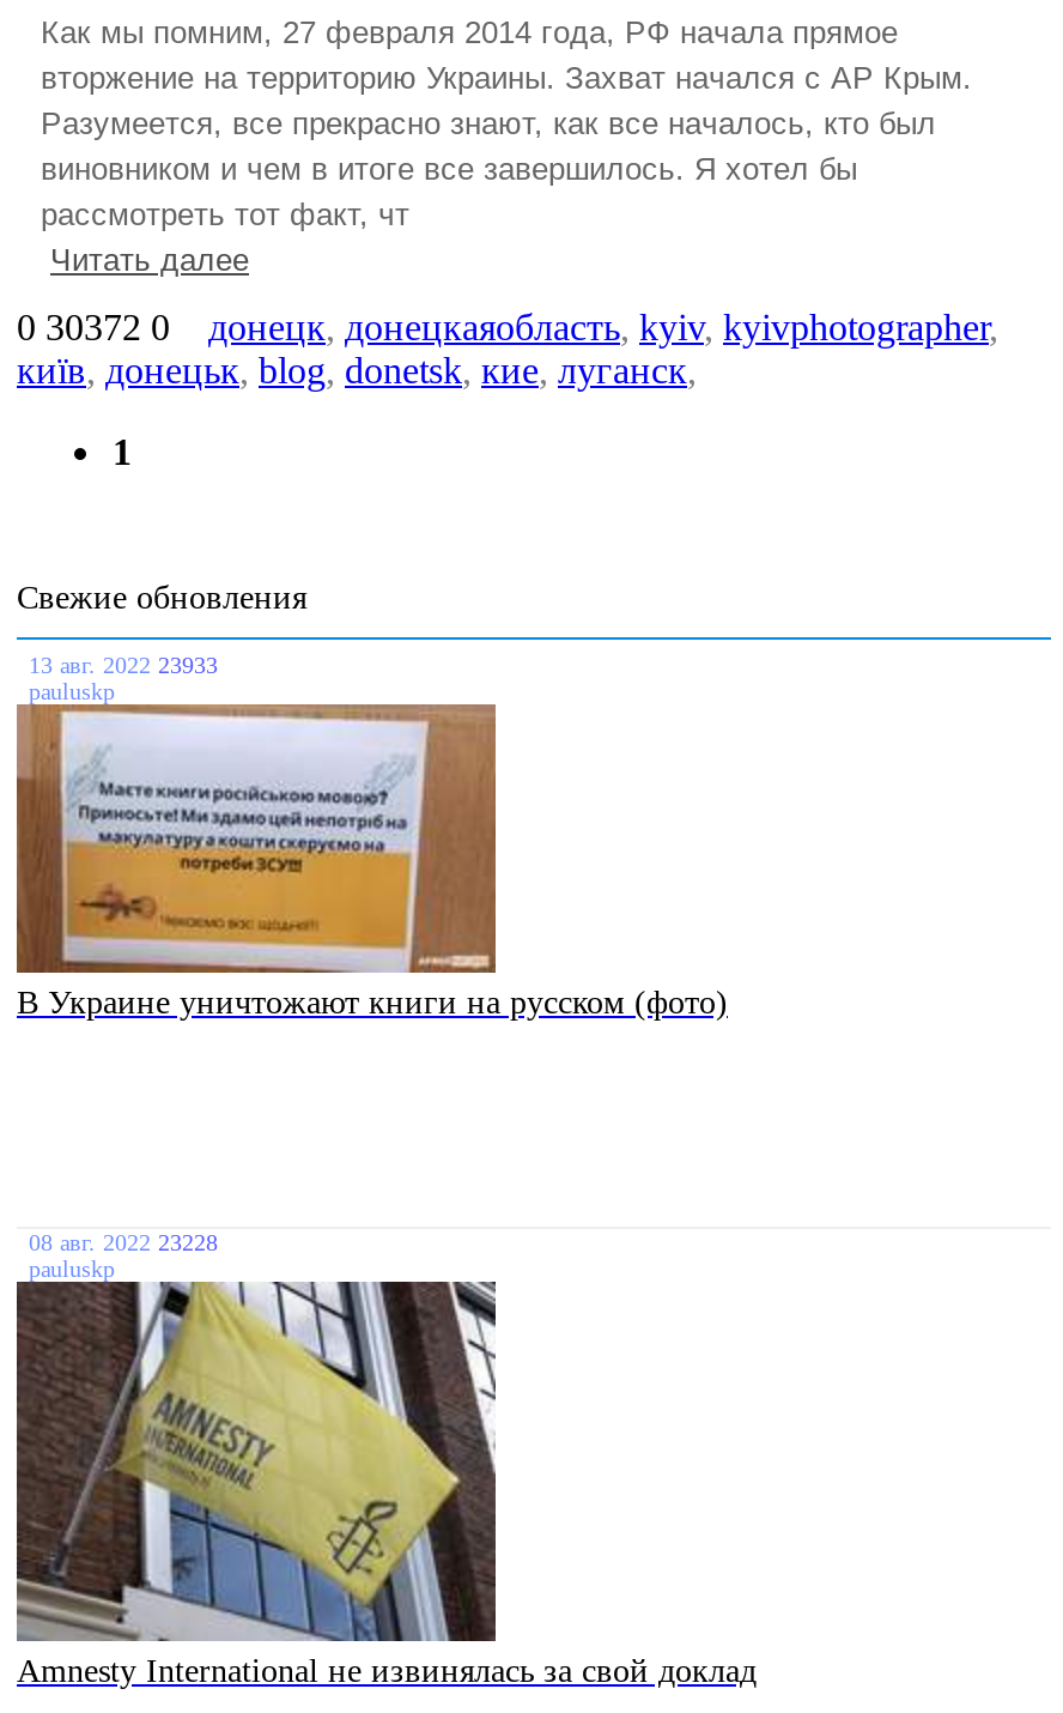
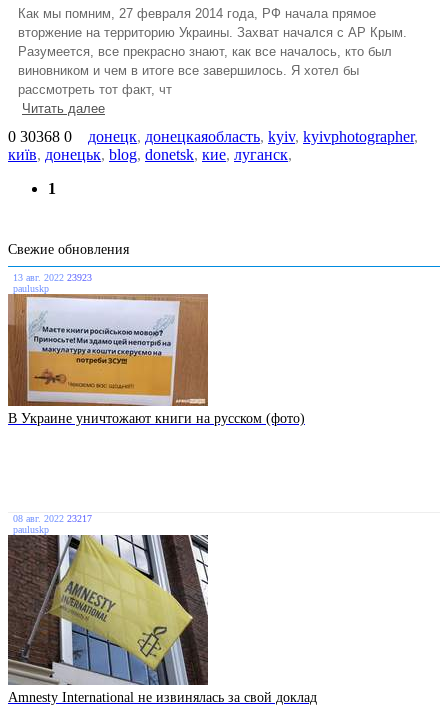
[17,307,998,347] 0 30372 0 донецк, донецкаяобласть, kyiv, kyivphotographer, -> [8,128,418,145] 0 30368 0 донецк, донецкаяобласть, kyiv, kyivphotographer,
[29,652,218,678] 13 авг. 2022 23933 -> [13,272,92,283] 13 авг. 2022 23923
[29,1229,218,1255] 08 авг. 2022 23228 -> [13,513,92,524] 08 авг. 2022 23217

